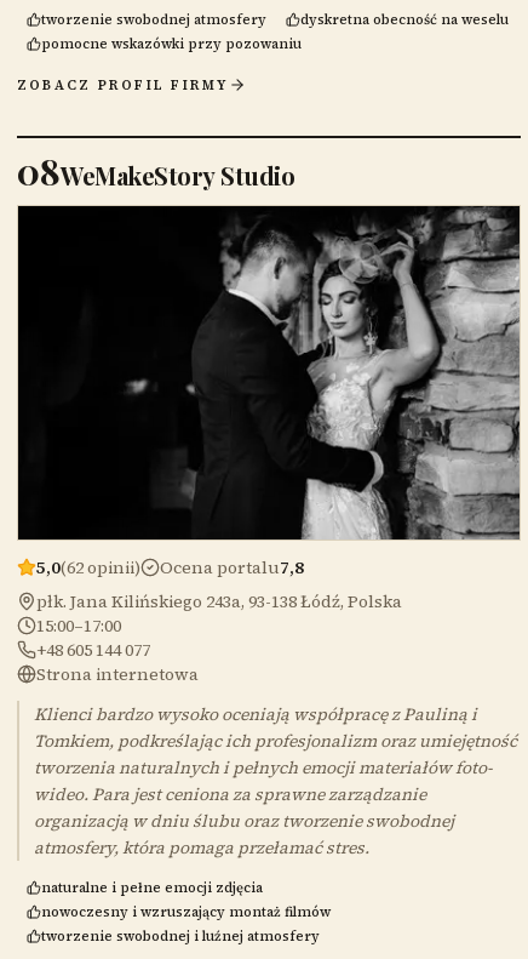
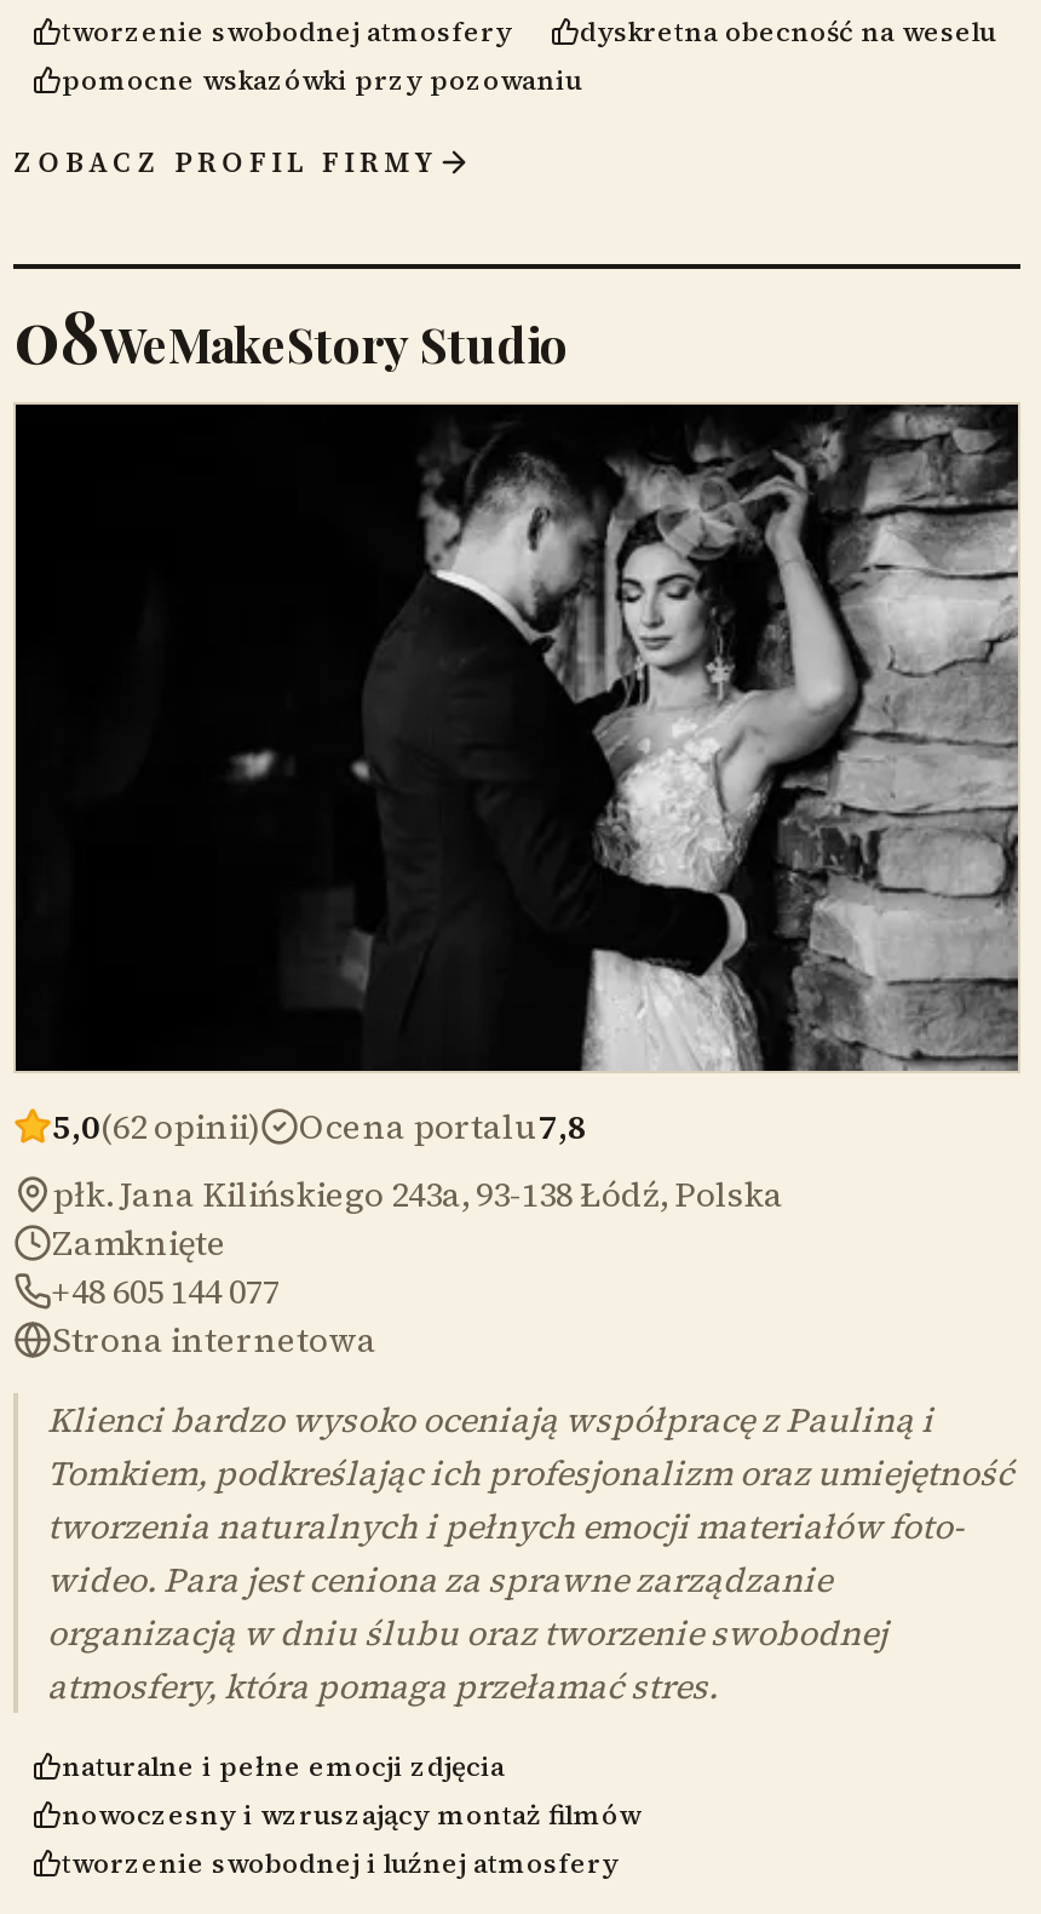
[36,613,121,638] 15:00–17:00 -> [52,1218,226,1267] Zamknięte

